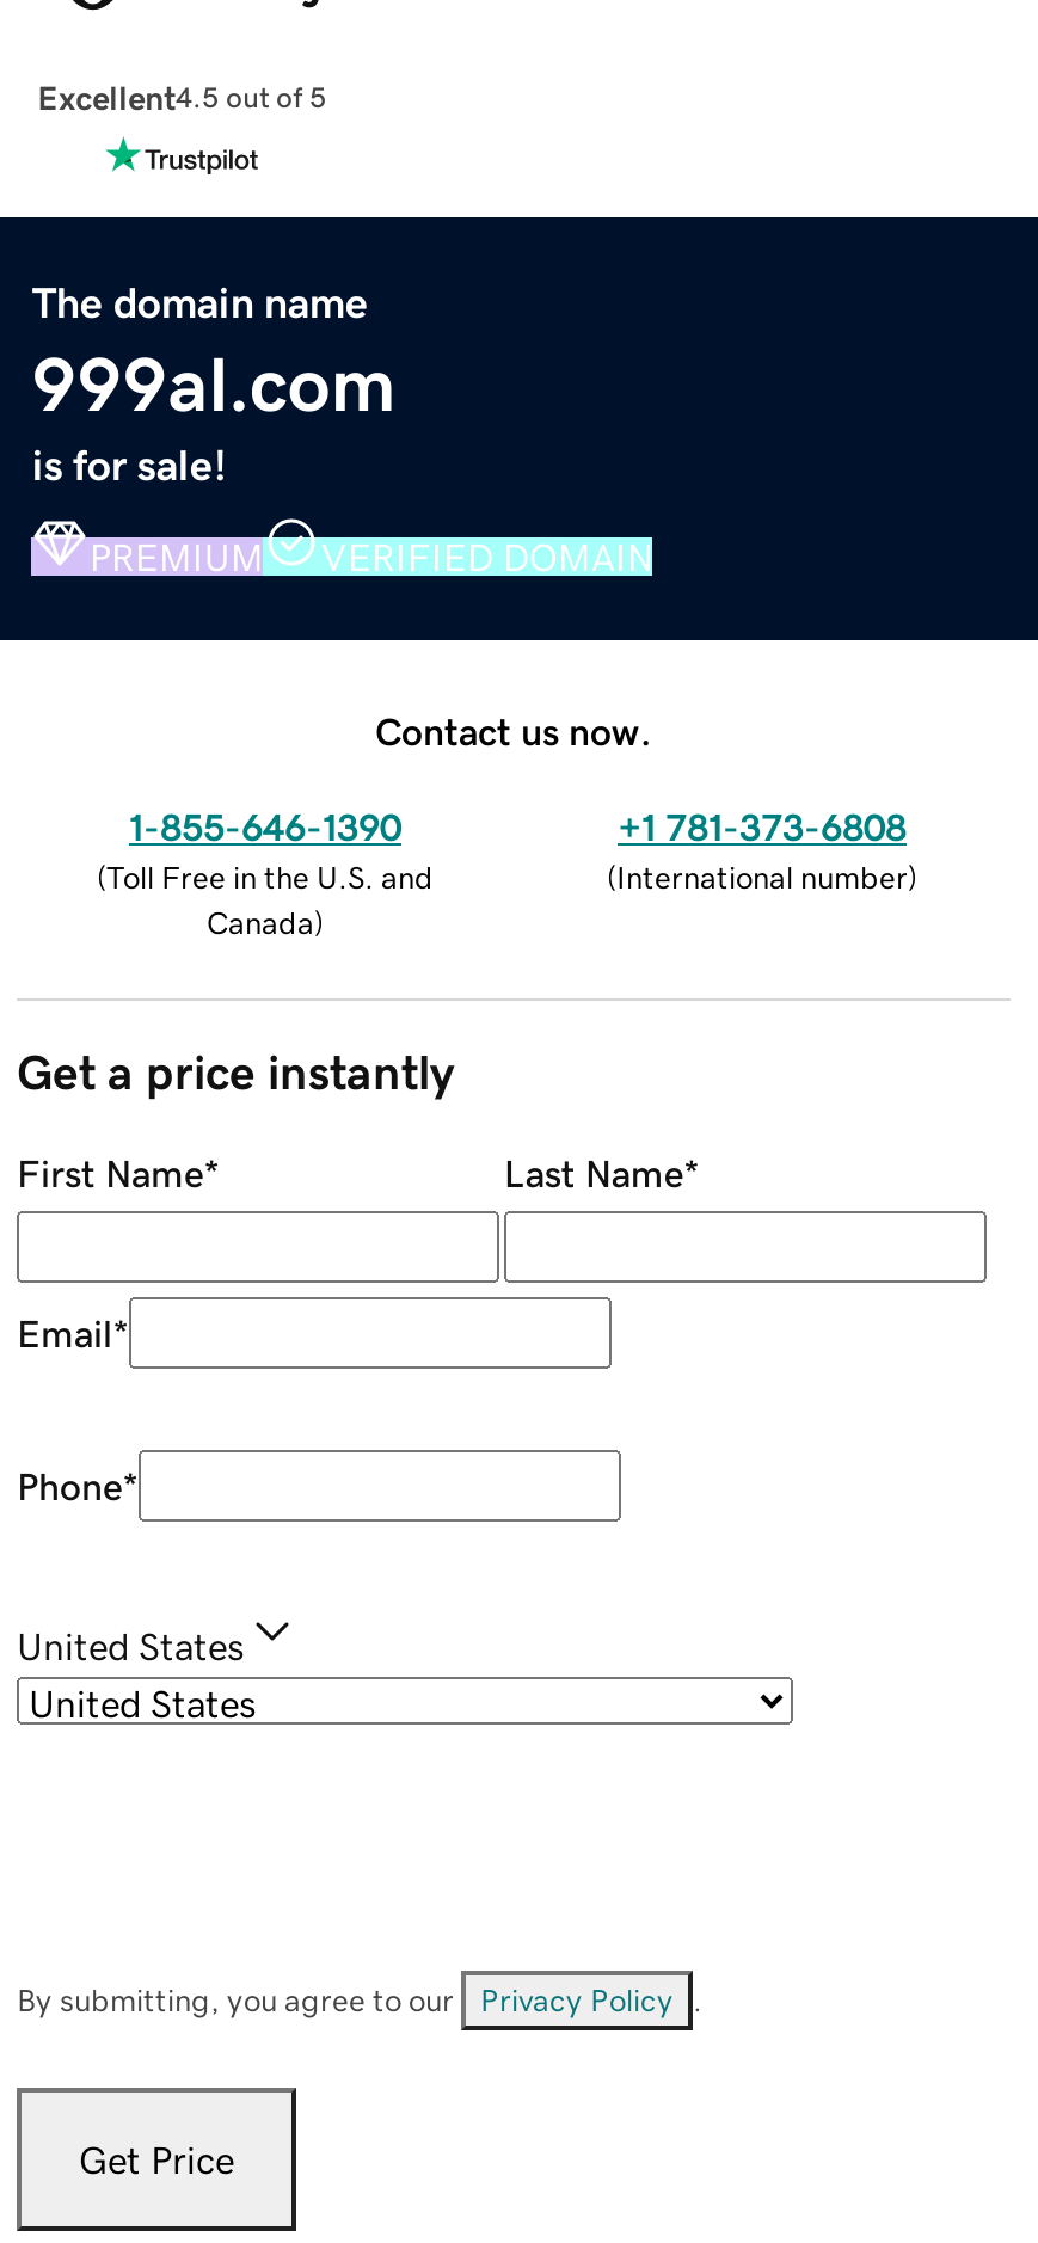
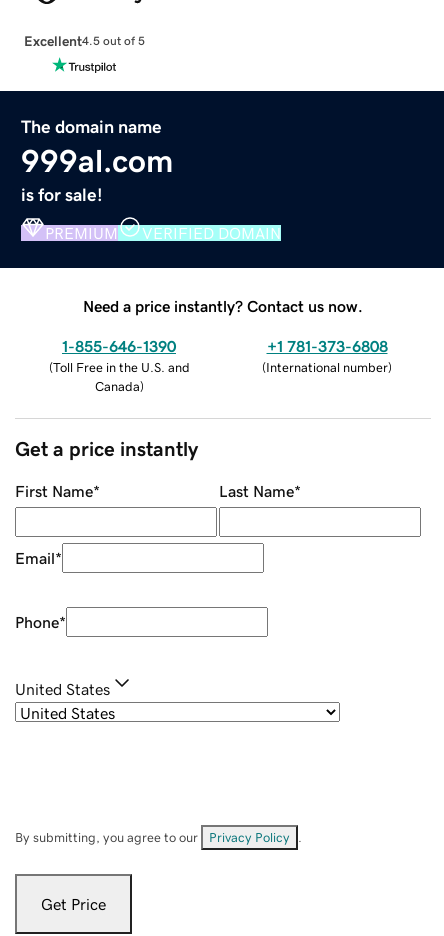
[375,711,652,749] Contact us now. -> [83,298,363,314] Need a price instantly? Contact us now.

